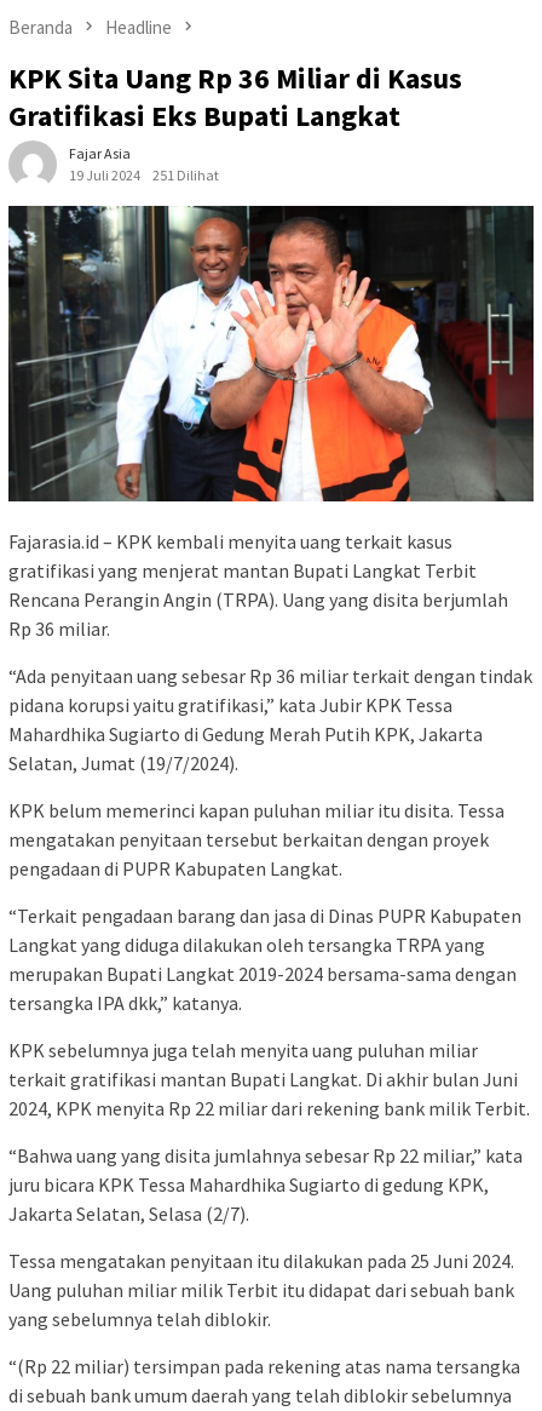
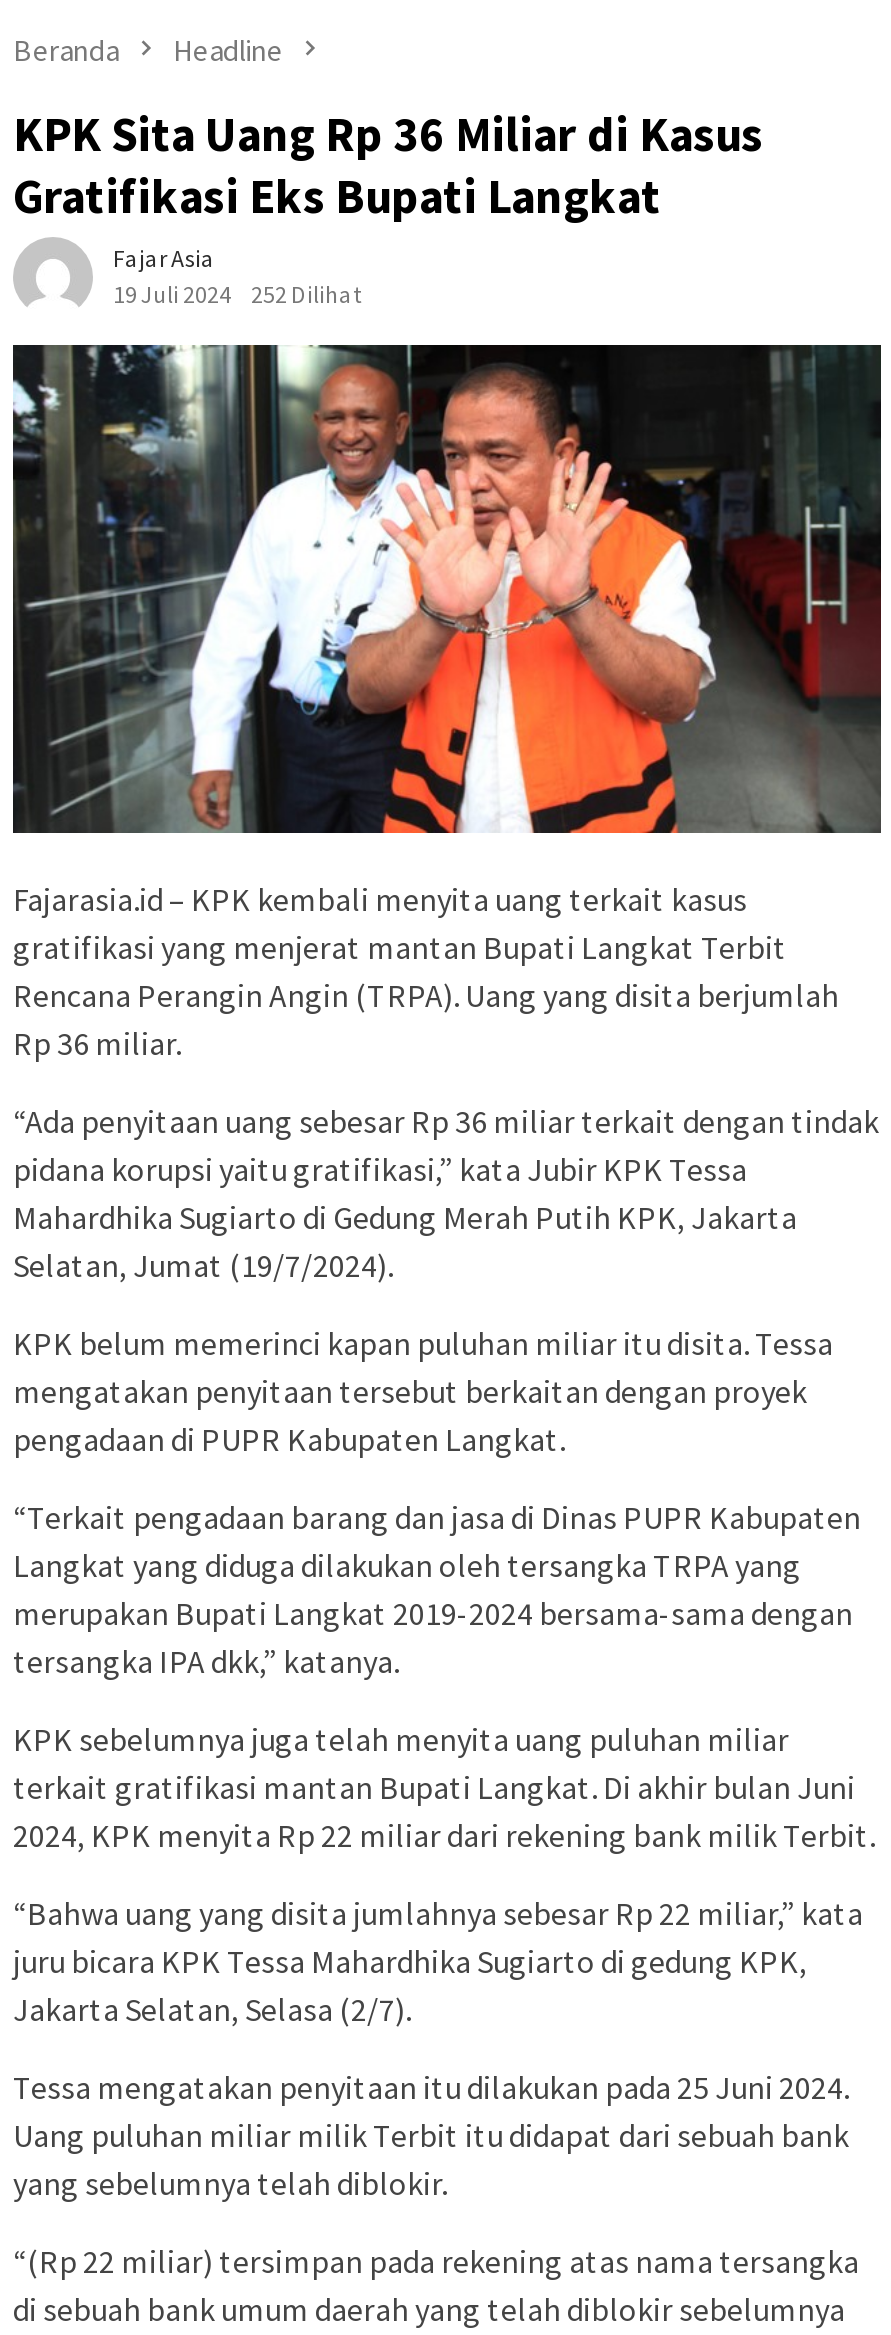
[69,166,219,185] 19 Juli 2024 251 Dilihat -> [113,280,361,310] 19 Juli 2024 252 Dilihat

